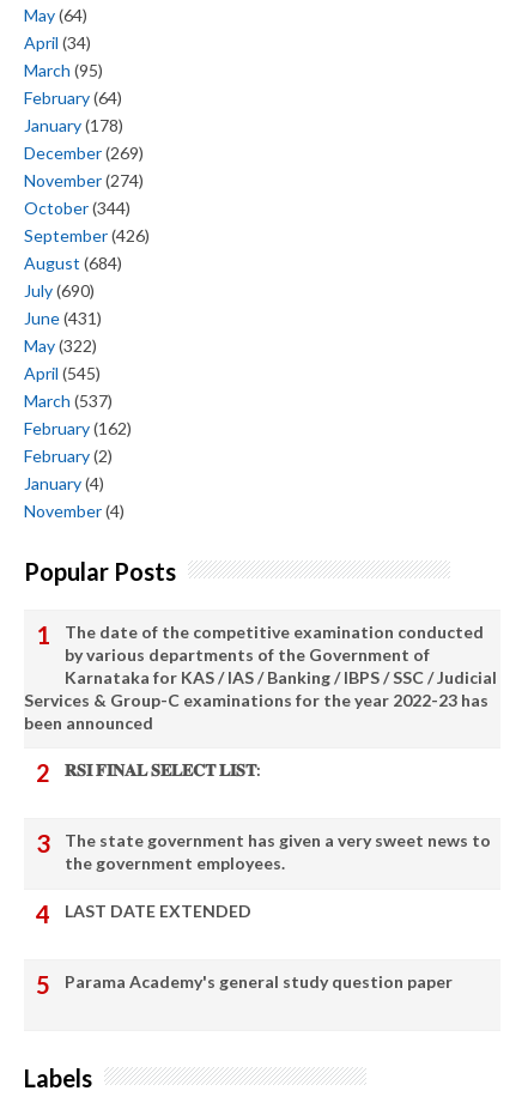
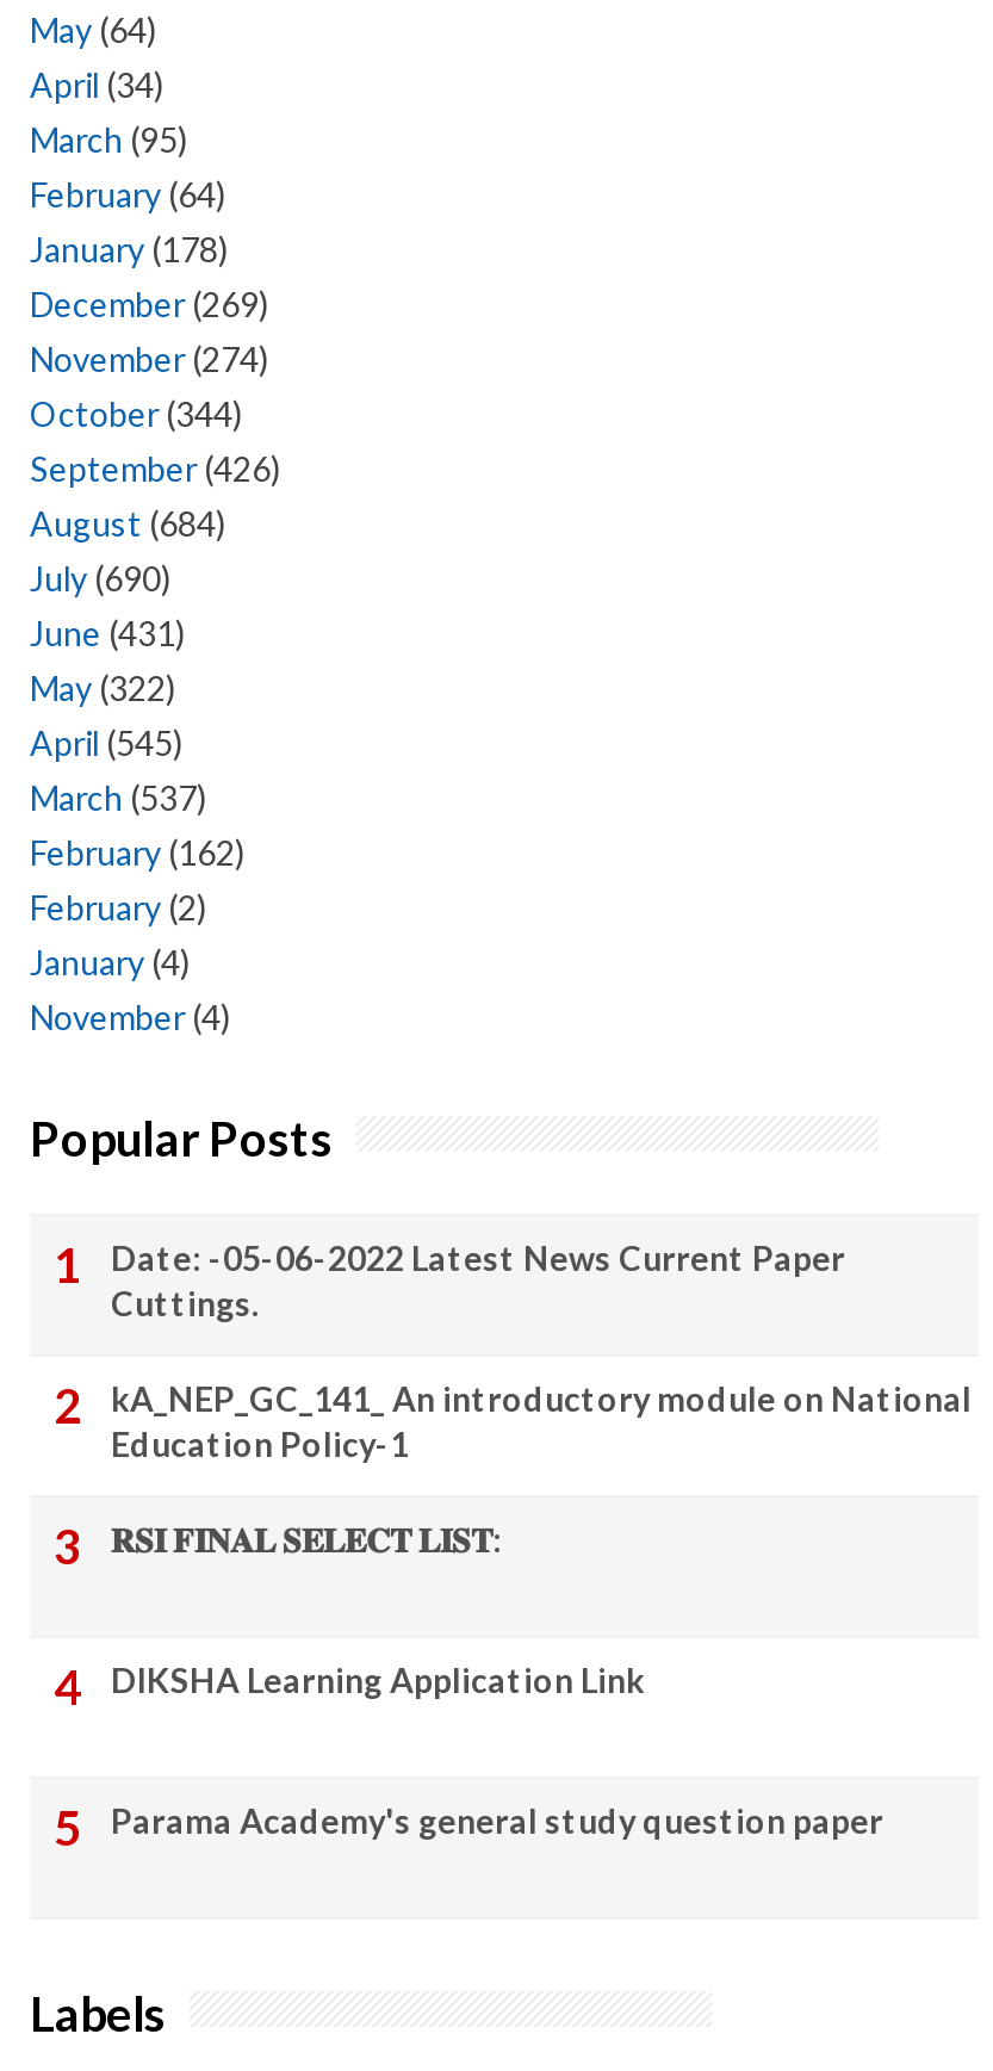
[24,621,497,733] The date of the competitive examination conducted | by various departments of the Government of | Karnataka for KAS / IAS / Banking / IBPS / SSC / Judicial | Services & Group-C examinations for the year 2022-23 has | been announced -> [111,1237,972,1464] Date: -05-06-2022 Latest News Current Paper | Cuttings. | kA_NEP_GC_141_ An introductory module on National | Education Policy-1
[65,830,491,921] The state government has given a very sweet news to | the government employees. | LAST DATE EXTENDED -> [111,1659,645,1700] DIKSHA Learning Application Link

